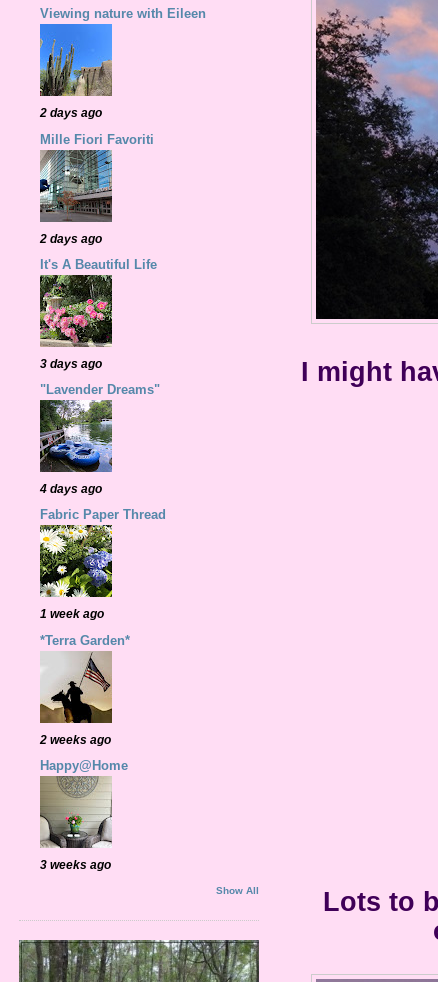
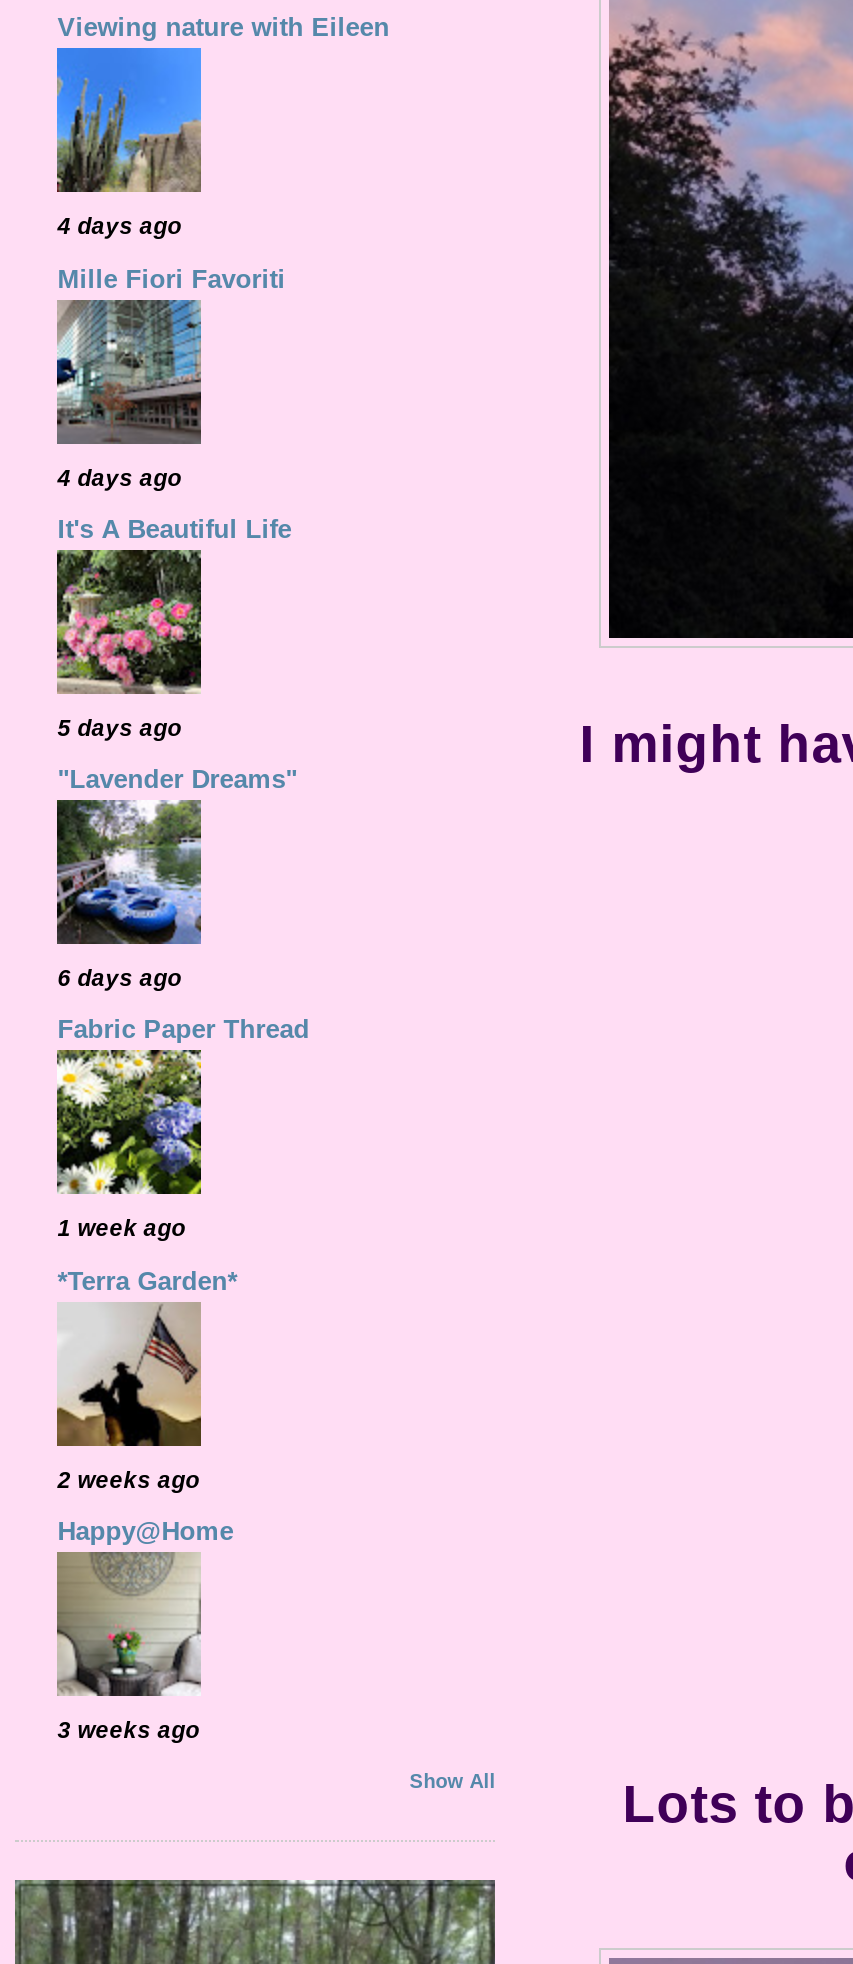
[40,106,102,119] 2 days ago -> [57,213,181,239] 4 days ago
[40,232,102,245] 2 days ago -> [57,463,181,489] 4 days ago
[40,357,102,370] 3 days ago -> [57,714,181,740] 5 days ago
[40,482,102,495] 4 days ago -> [57,964,181,990] 6 days ago

